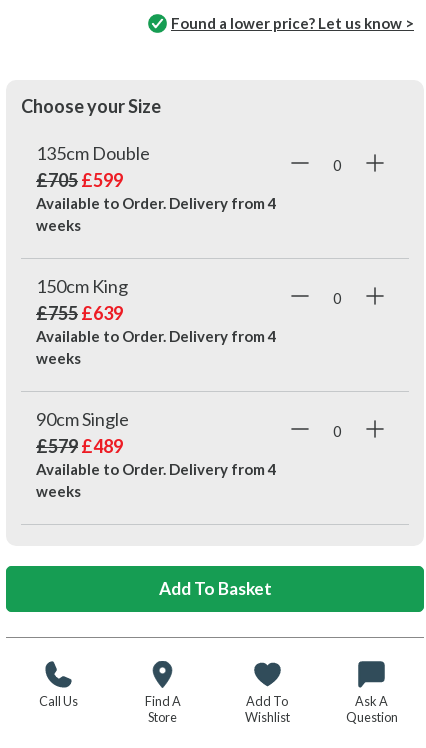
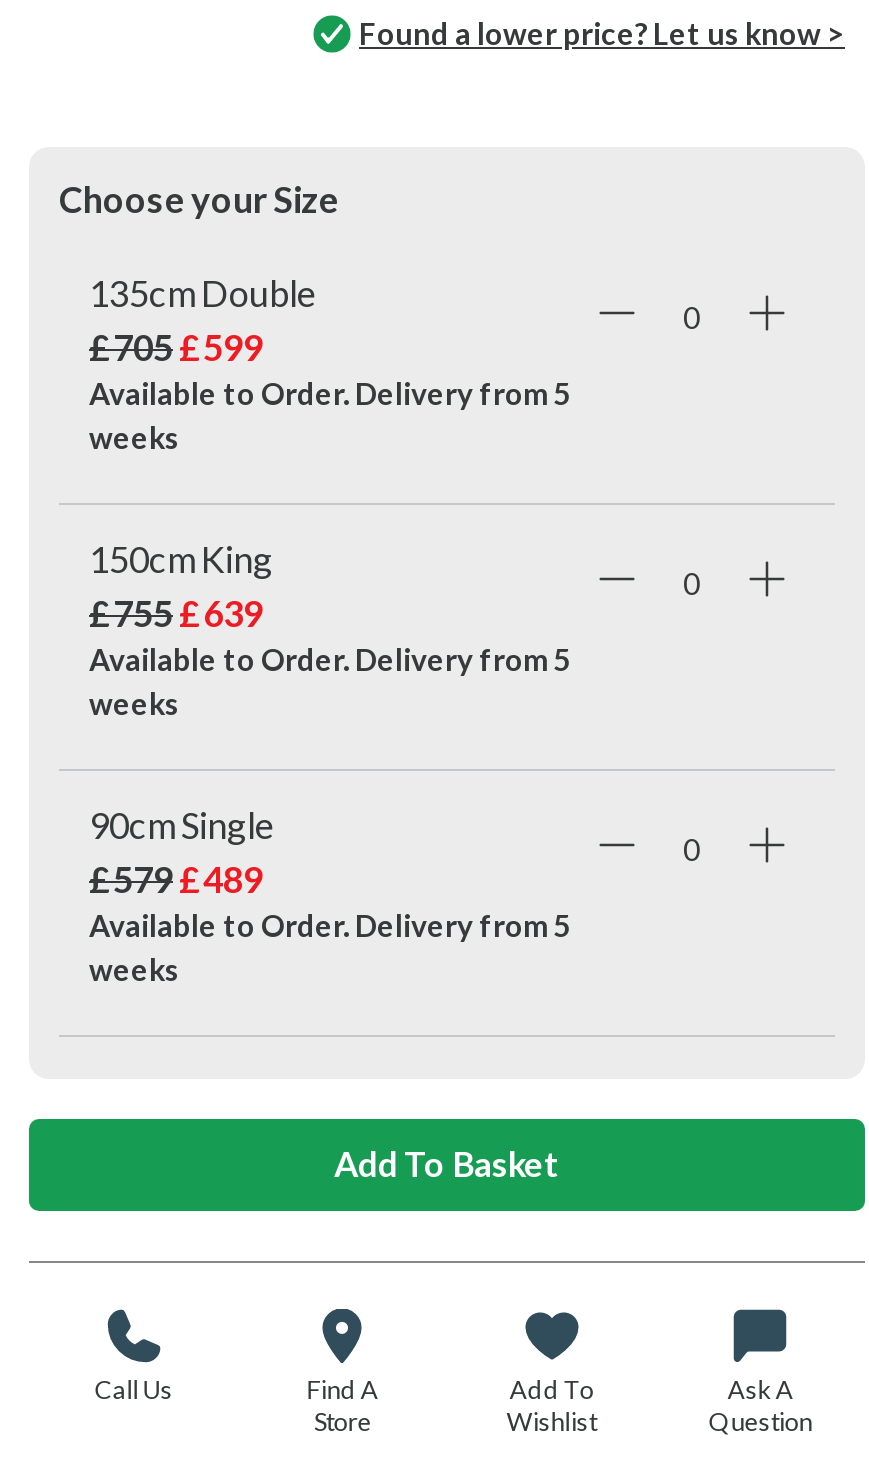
[36,194,277,212] Available to Order. Delivery from 4 -> [89,375,571,411] Available to Order. Delivery from 5
[36,327,277,345] Available to Order. Delivery from 4 -> [89,641,571,677] Available to Order. Delivery from 5
[36,460,277,478] Available to Order. Delivery from 4 -> [89,907,571,943] Available to Order. Delivery from 5

